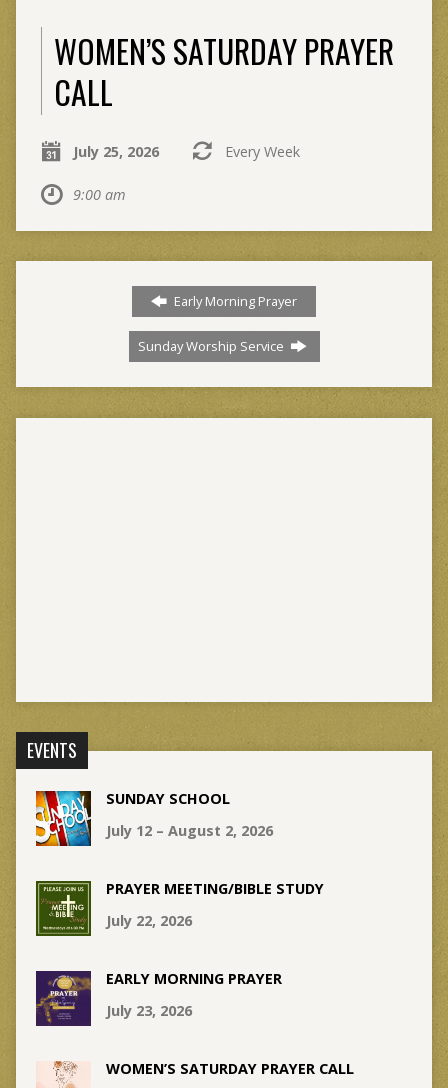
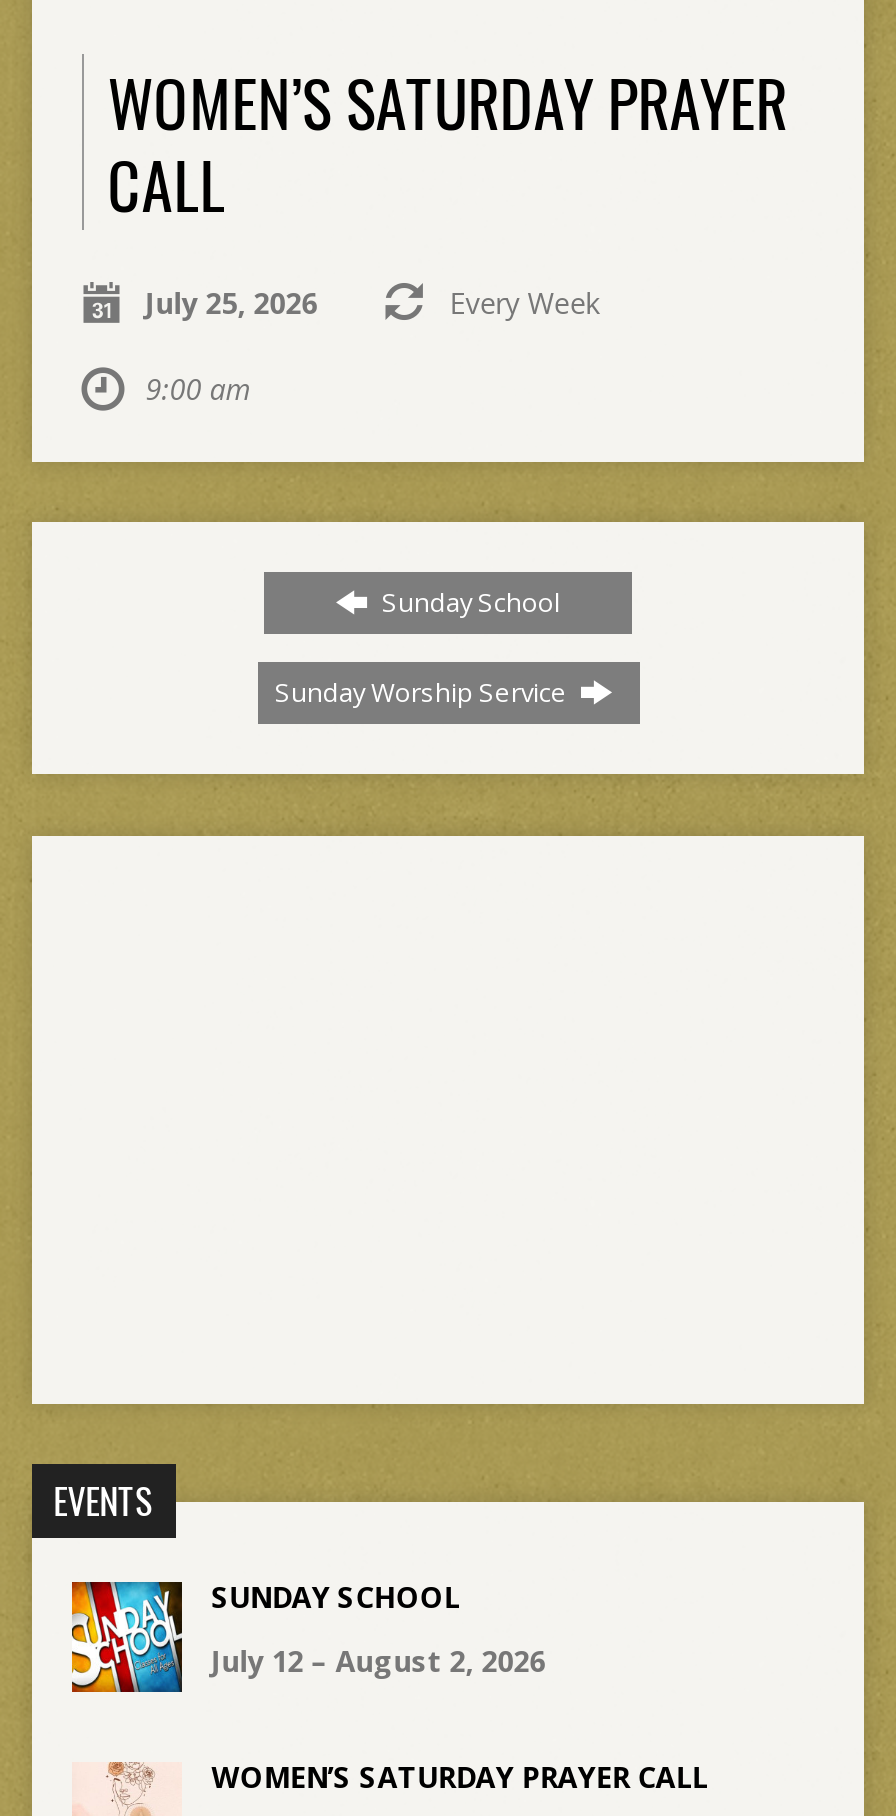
[171,292,297,310] Early Morning Prayer -> [376,583,560,619] Sunday School
[35,879,324,1020] [image] | PRAYER MEETING/BIBLE STUDY | July 22, 2026 | EARLY MORNING PRAYER | July 23, 2026 -> none
[35,970,91,1027] [image] -> none

